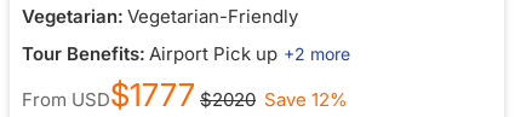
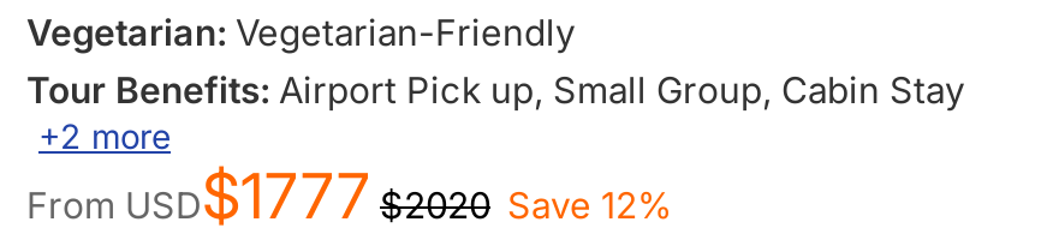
[22,42,350,65] Tour Benefits: Airport Pick up +2 more -> [26,67,964,156] Tour Benefits: Airport Pick up, Small Group, Cabin Stay | +2 more

